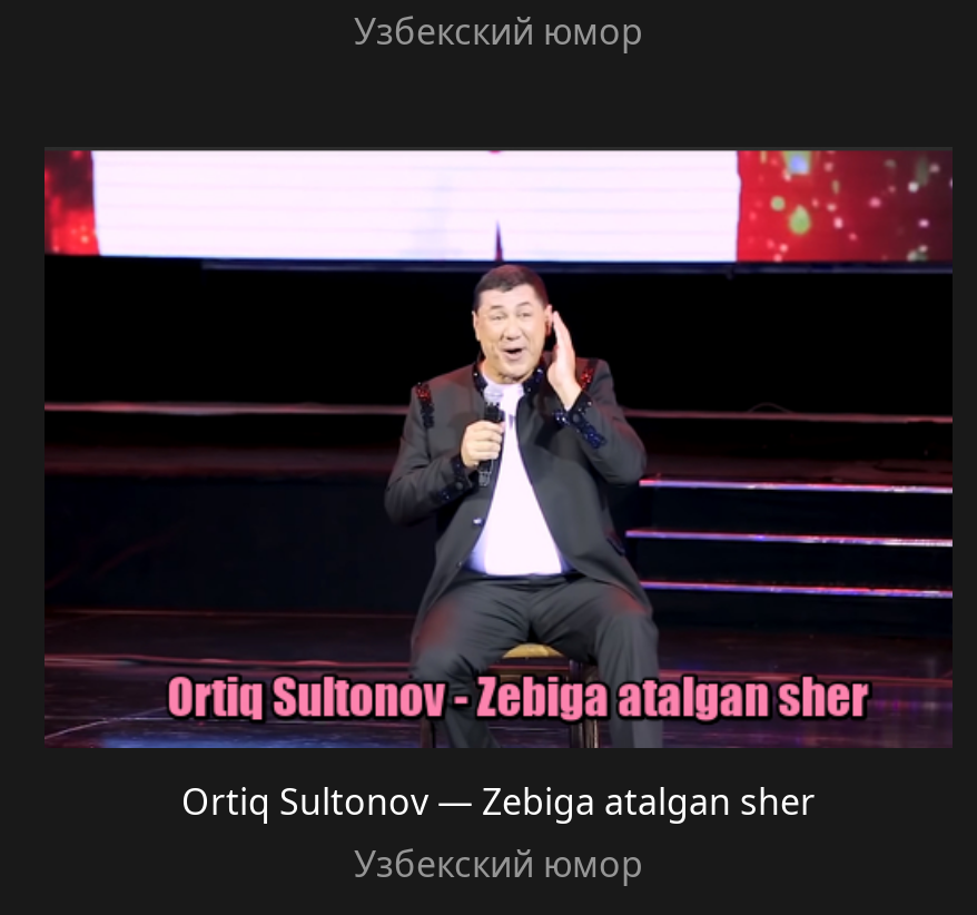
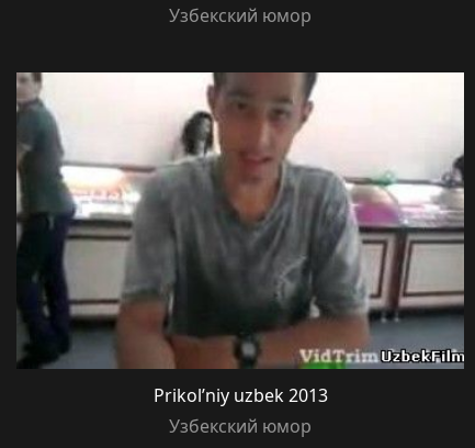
[42,147,953,826] [image] | Ortiq Sultonov — Zebiga atalgan sher -> [15,71,465,407] [image] | Prikol’niy uzbek 2013

